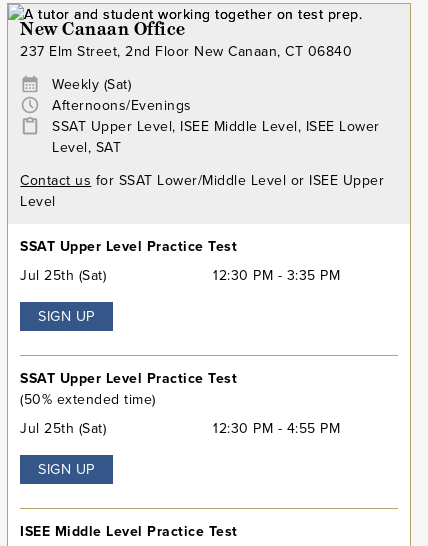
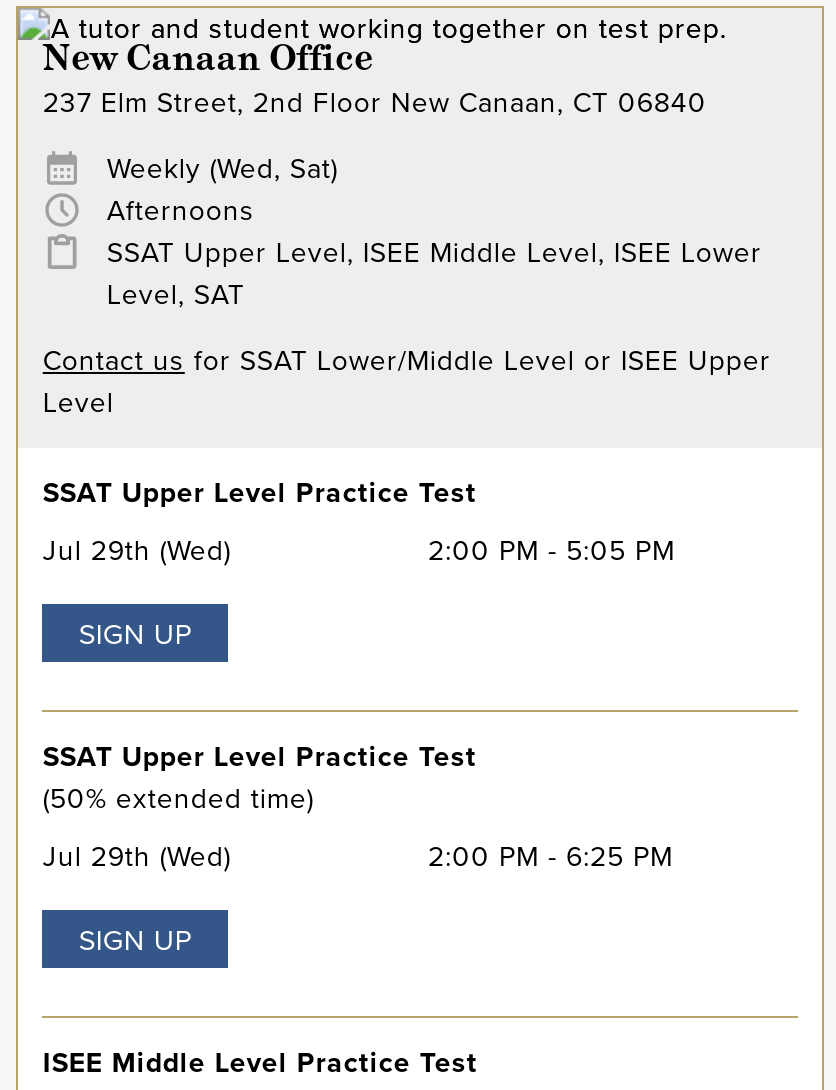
[52,74,192,116] Weekly (Sat) | Afternoons/Evenings -> [107,147,338,229] Weekly (Wed, Sat) | Afternoons
[20,265,106,286] Jul 25th (Sat) -> [43,529,231,569] Jul 29th (Wed)
[213,265,340,286] 12:30 PM - 3:35 PM -> [428,529,675,569] 2:00 PM - 5:05 PM
[20,418,106,439] Jul 25th (Sat) -> [43,835,231,875] Jul 29th (Wed)
[213,418,340,439] 12:30 PM - 4:55 PM -> [428,835,673,875] 2:00 PM - 6:25 PM

